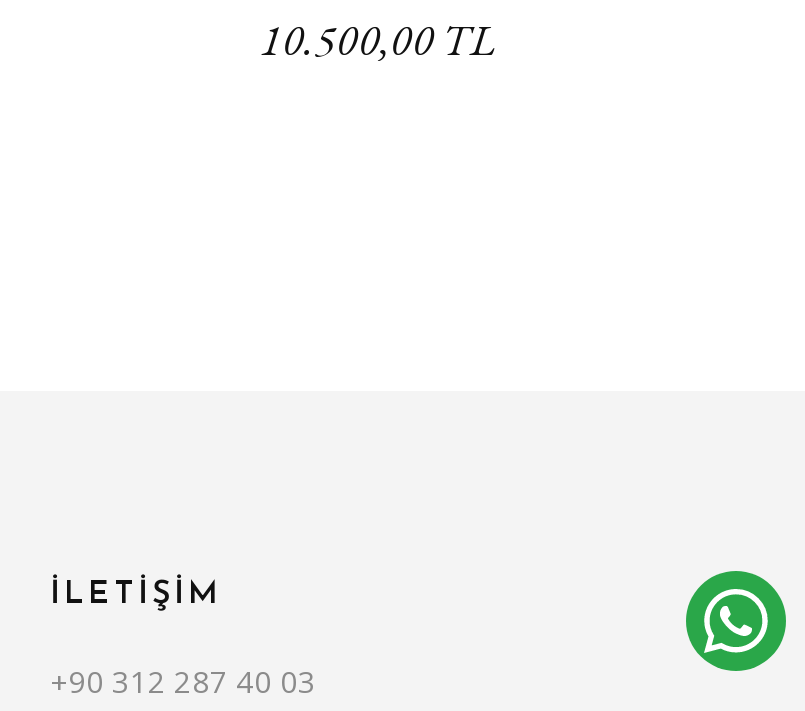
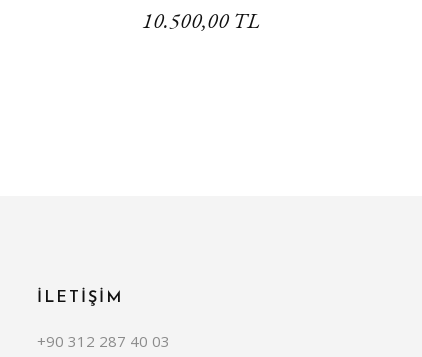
[684,569,788,673] [image] -> none

